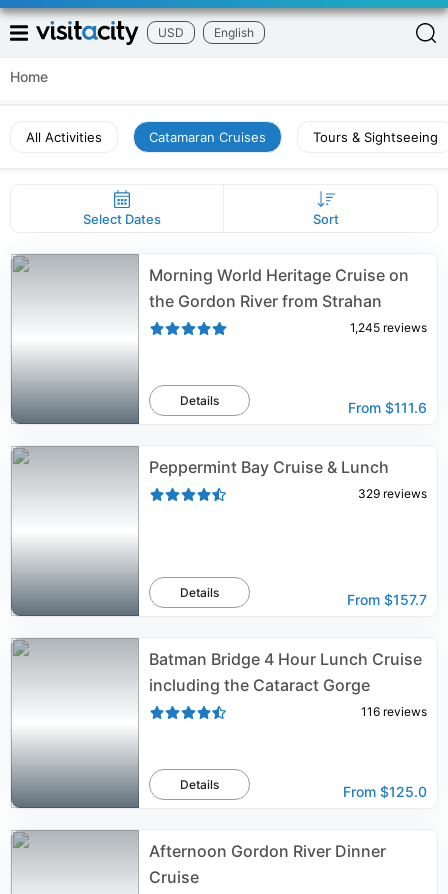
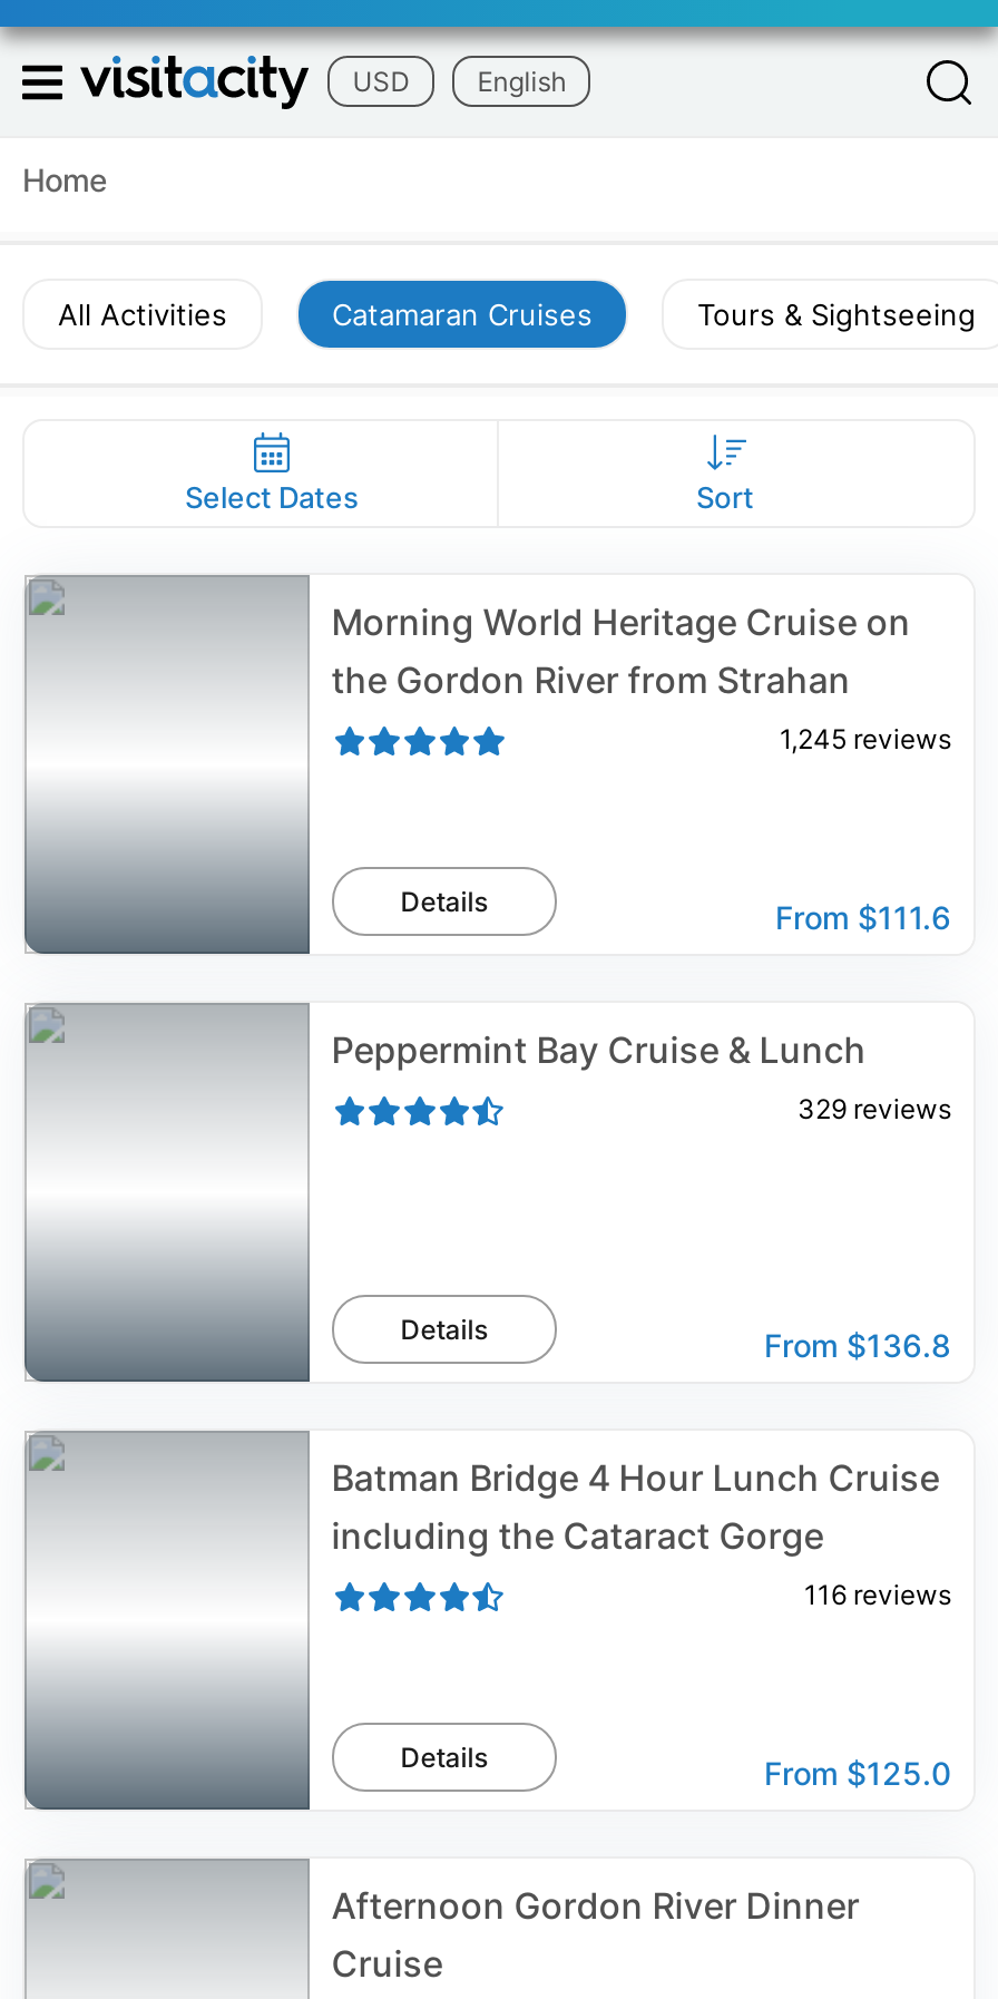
[347,591,427,608] From $157.7 -> [764,1326,951,1364] From $136.8

